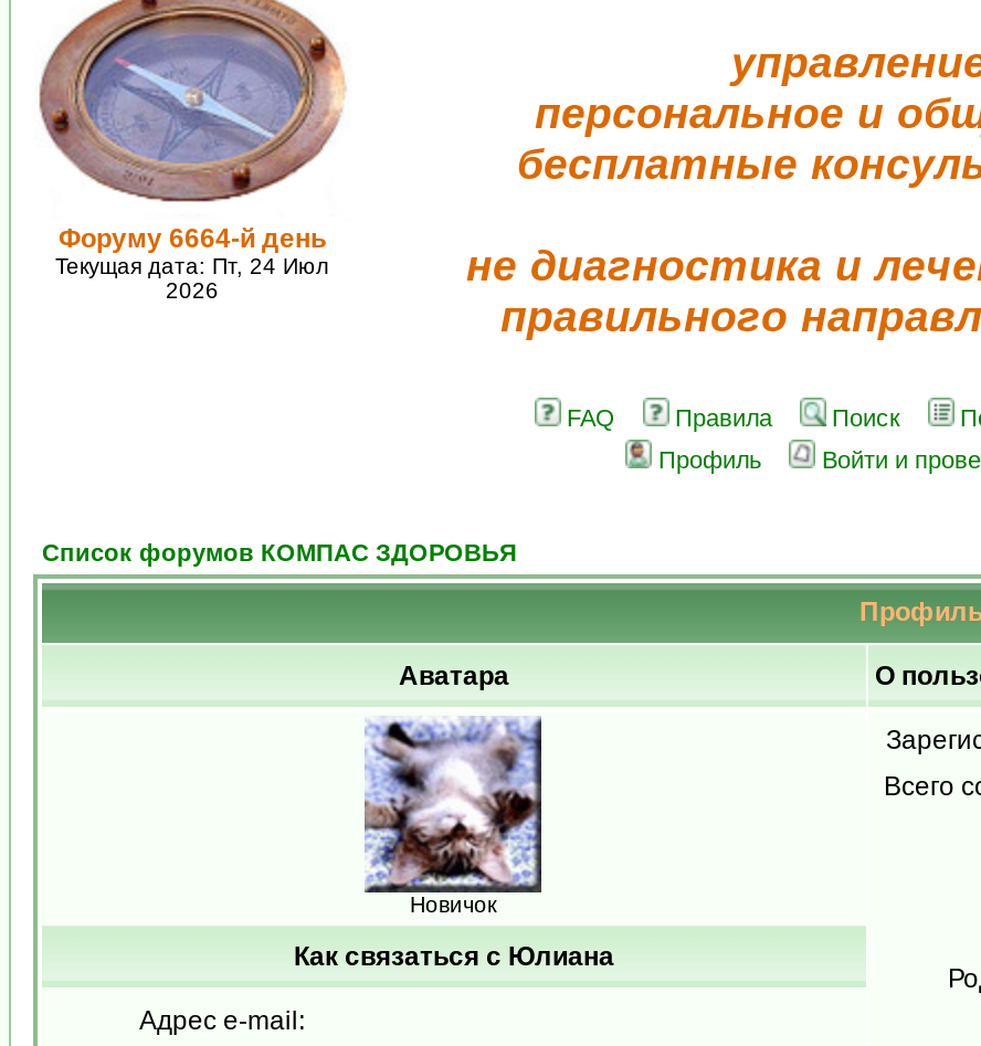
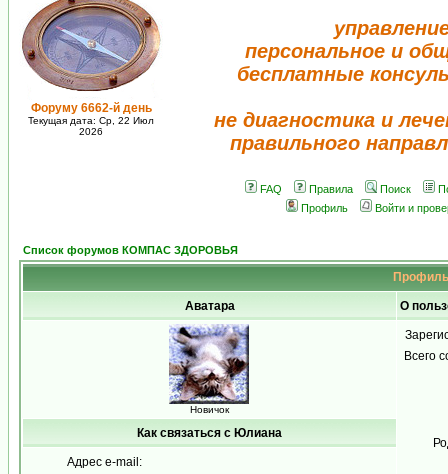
[59,223,326,254] Форуму 6664-й день -> [30,101,151,115] Форуму 6662-й день
[55,254,329,278] Текущая дата: Пт, 24 Июл -> [28,115,154,126] Текущая дата: Ср, 22 Июл

